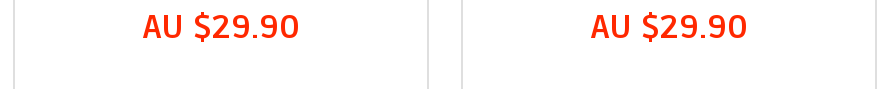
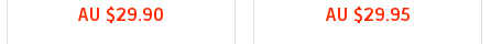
[591,5,747,47] AU $29.90 -> [325,3,410,26] AU $29.95

